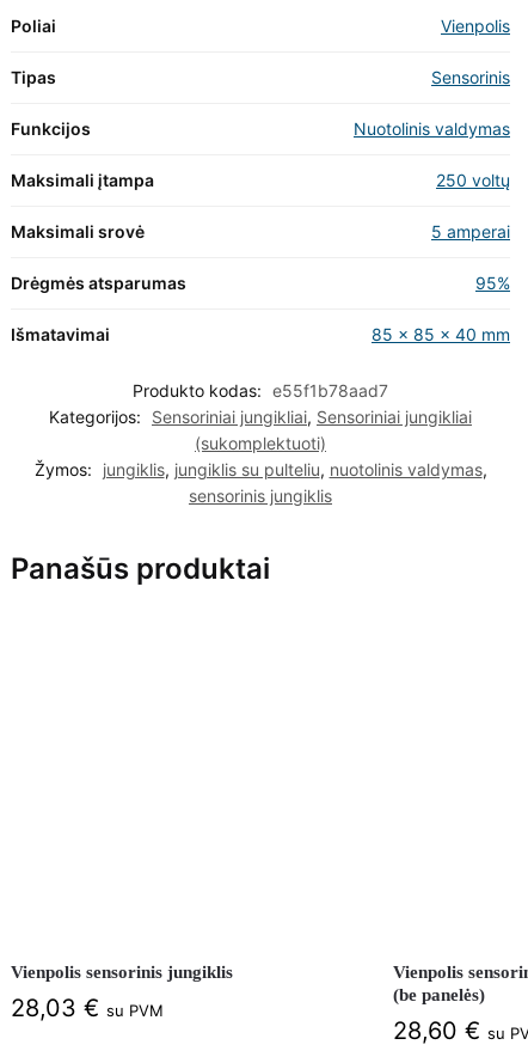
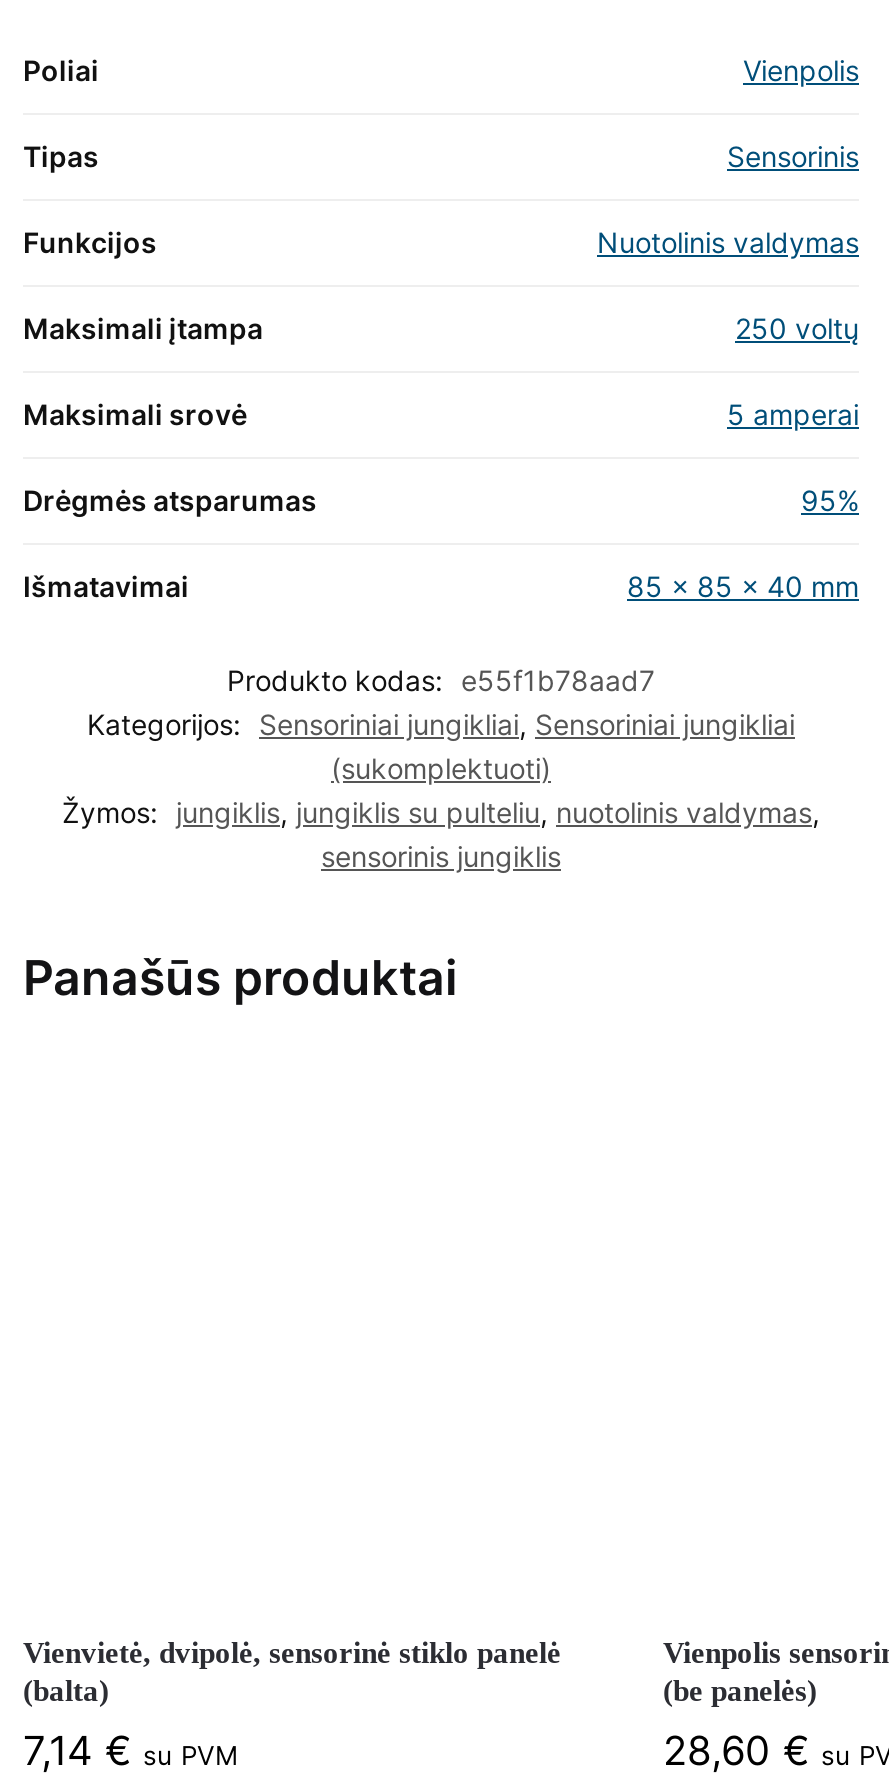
[11,962,233,1022] Vienpolis sensorinis jungiklis | 28,03 € su PVM -> [23,1636,561,1774] Vienvietė, dvipolė, sensorinė stiklo panelė | (balta) | 7,14 € su PVM

